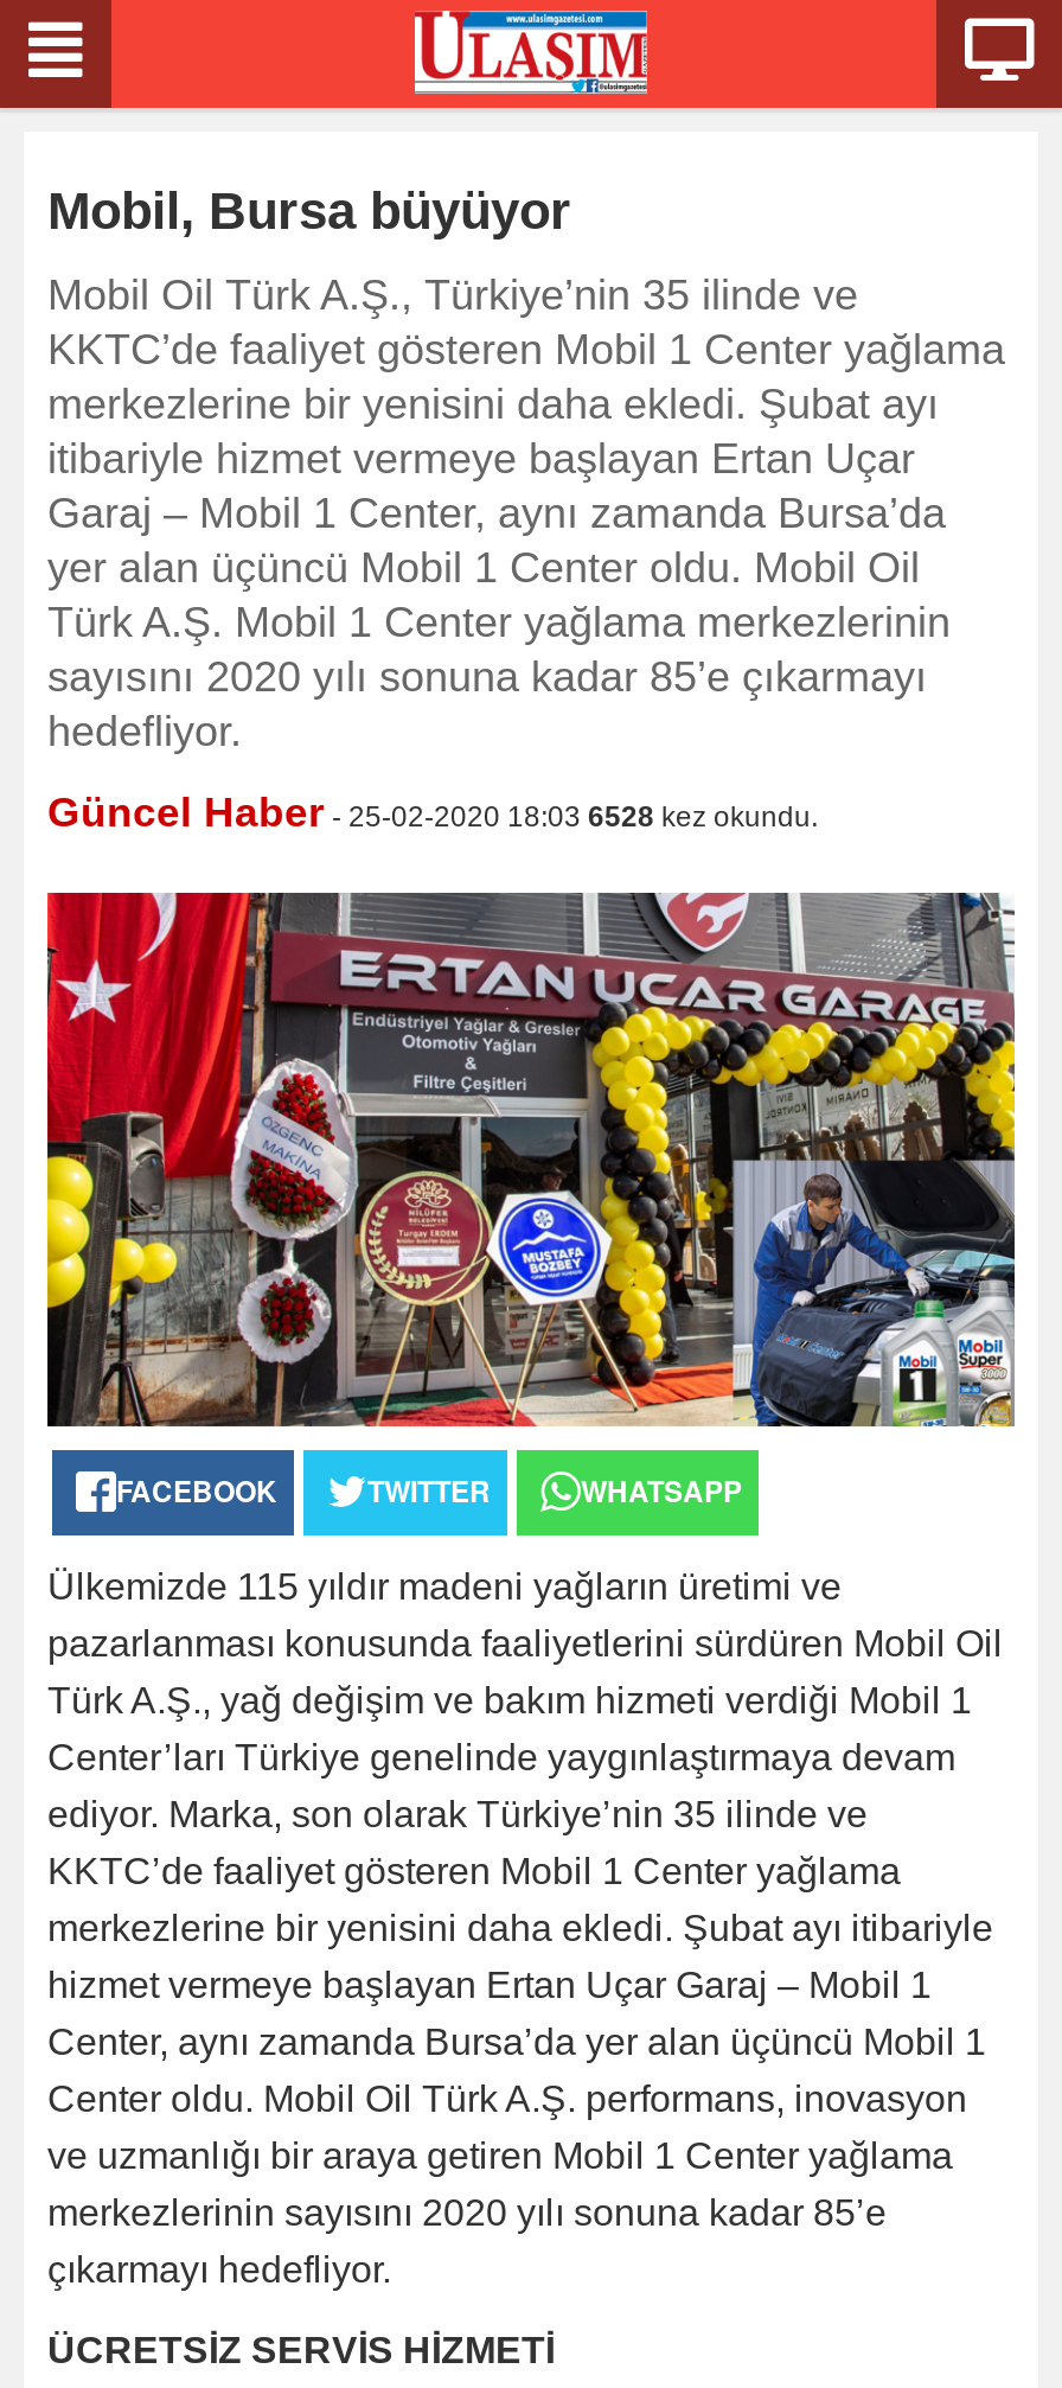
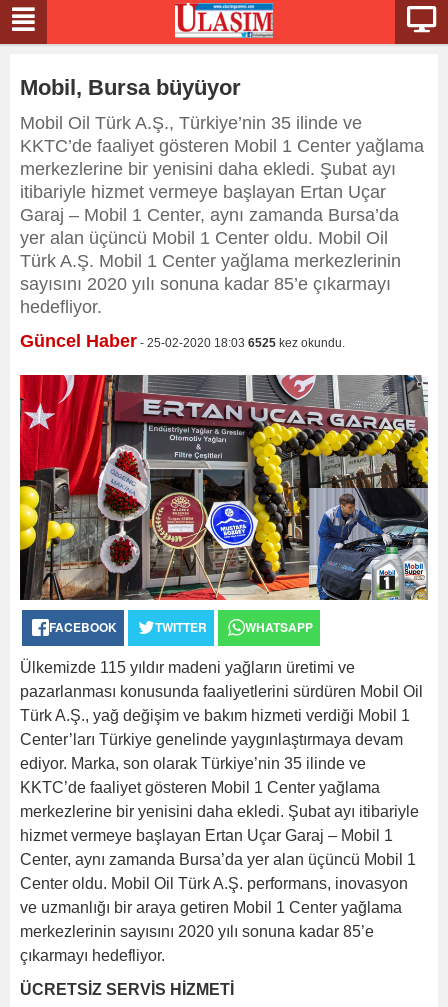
[47,788,818,836] Güncel Haber - 25-02-2020 18:03 6528 kez okundu. -> [20,331,345,351] Güncel Haber - 25-02-2020 18:03 6525 kez okundu.

